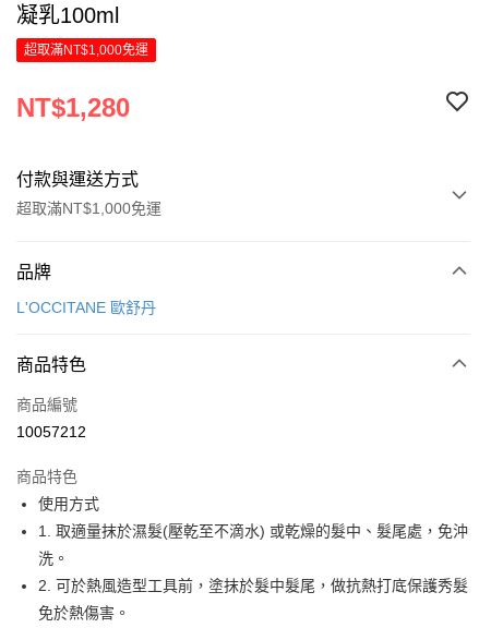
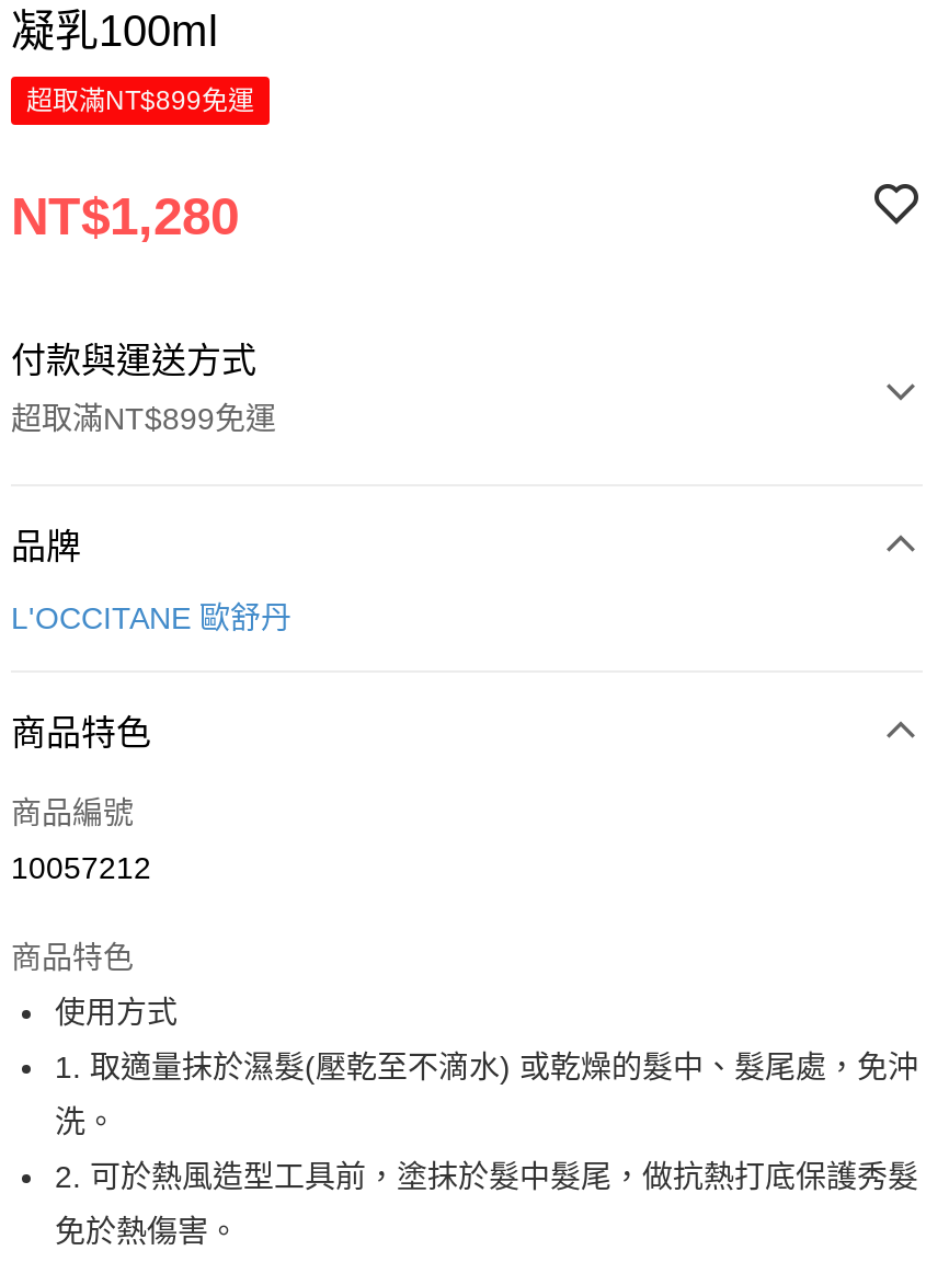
[24,43,148,58] 超取滿NT$1,000免運 -> [26,85,254,116] 超取滿NT$899免運
[16,200,161,217] 超取滿NT$1,000免運 -> [11,401,276,436] 超取滿NT$899免運

